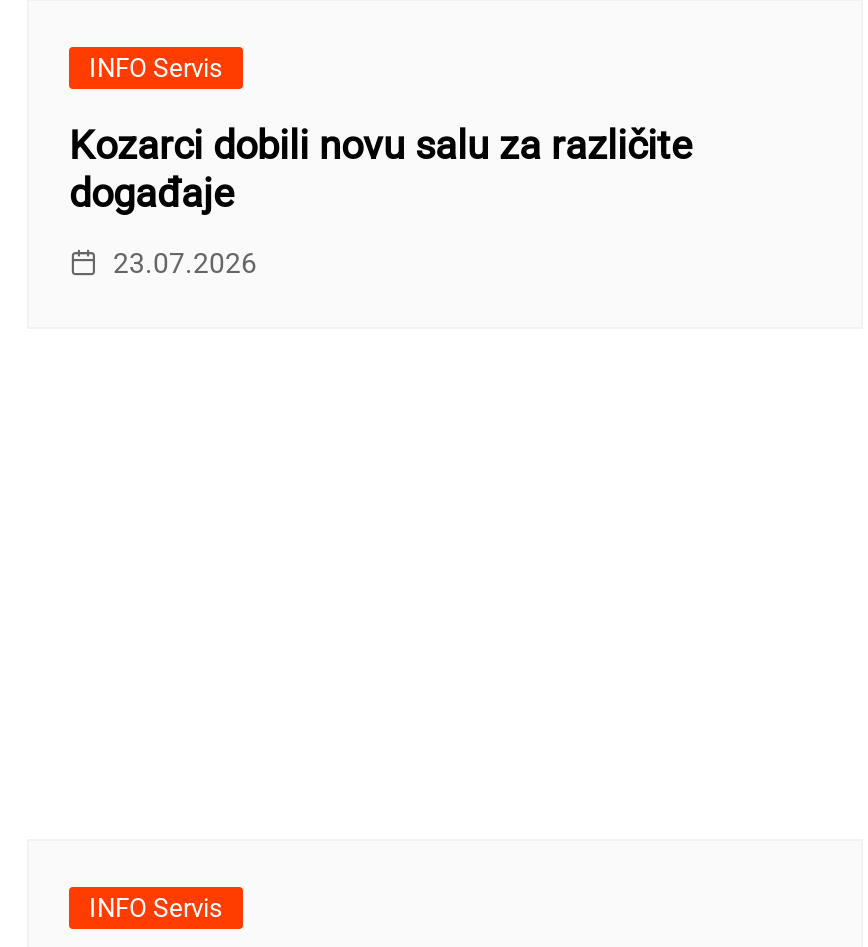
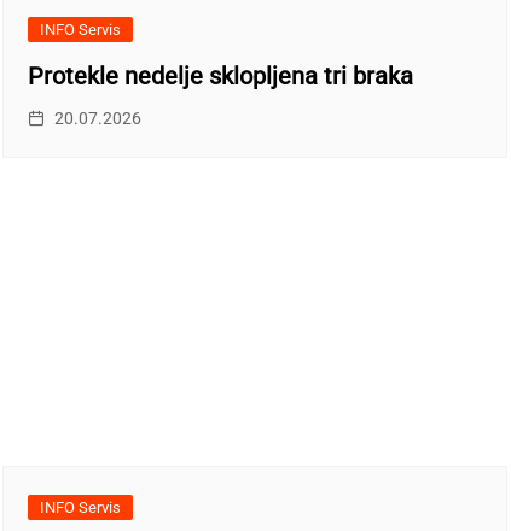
[69,121,693,217] Kozarci dobili novu salu za različite | događaje -> [28,62,413,91] Protekle nedelje sklopljena tri braka
[113,247,257,279] 23.07.2026 -> [54,109,141,128] 20.07.2026

